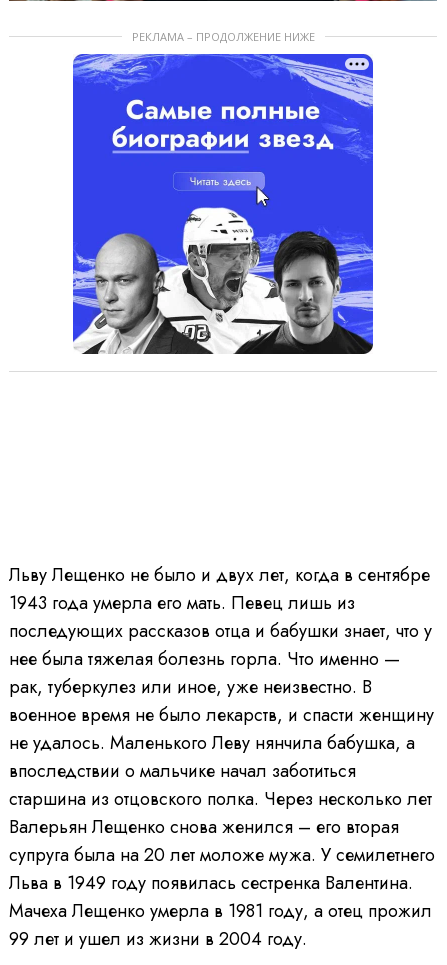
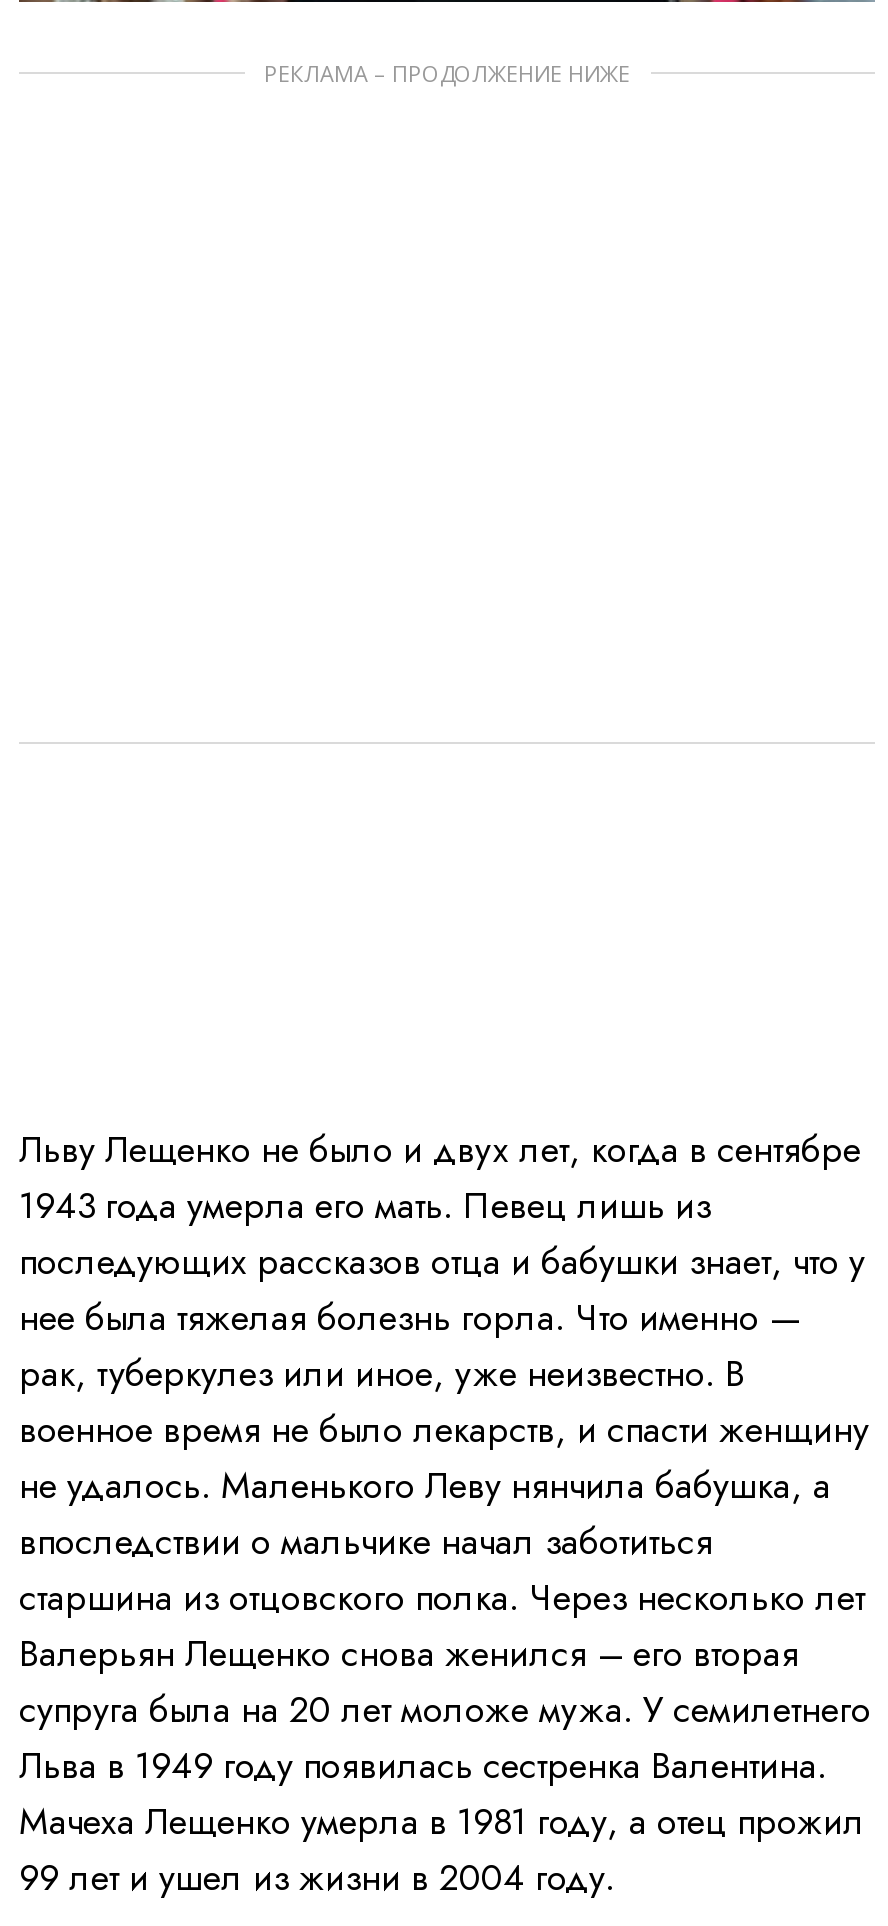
[72,53,374,355] [image] -> none

